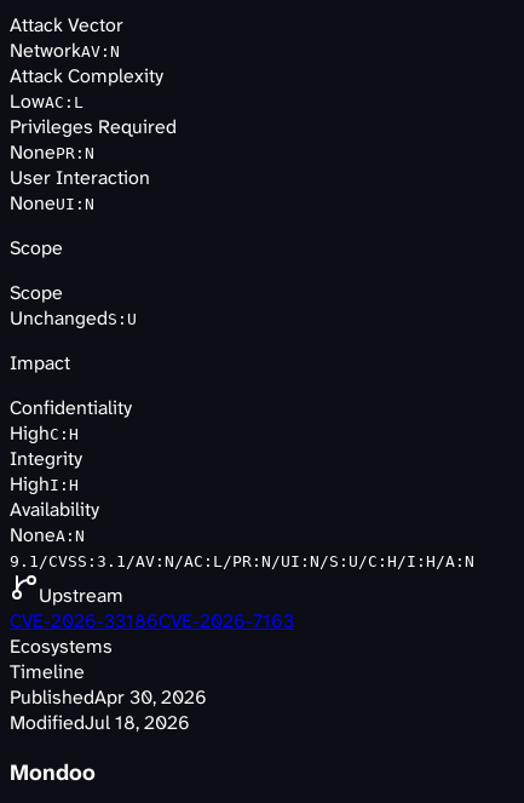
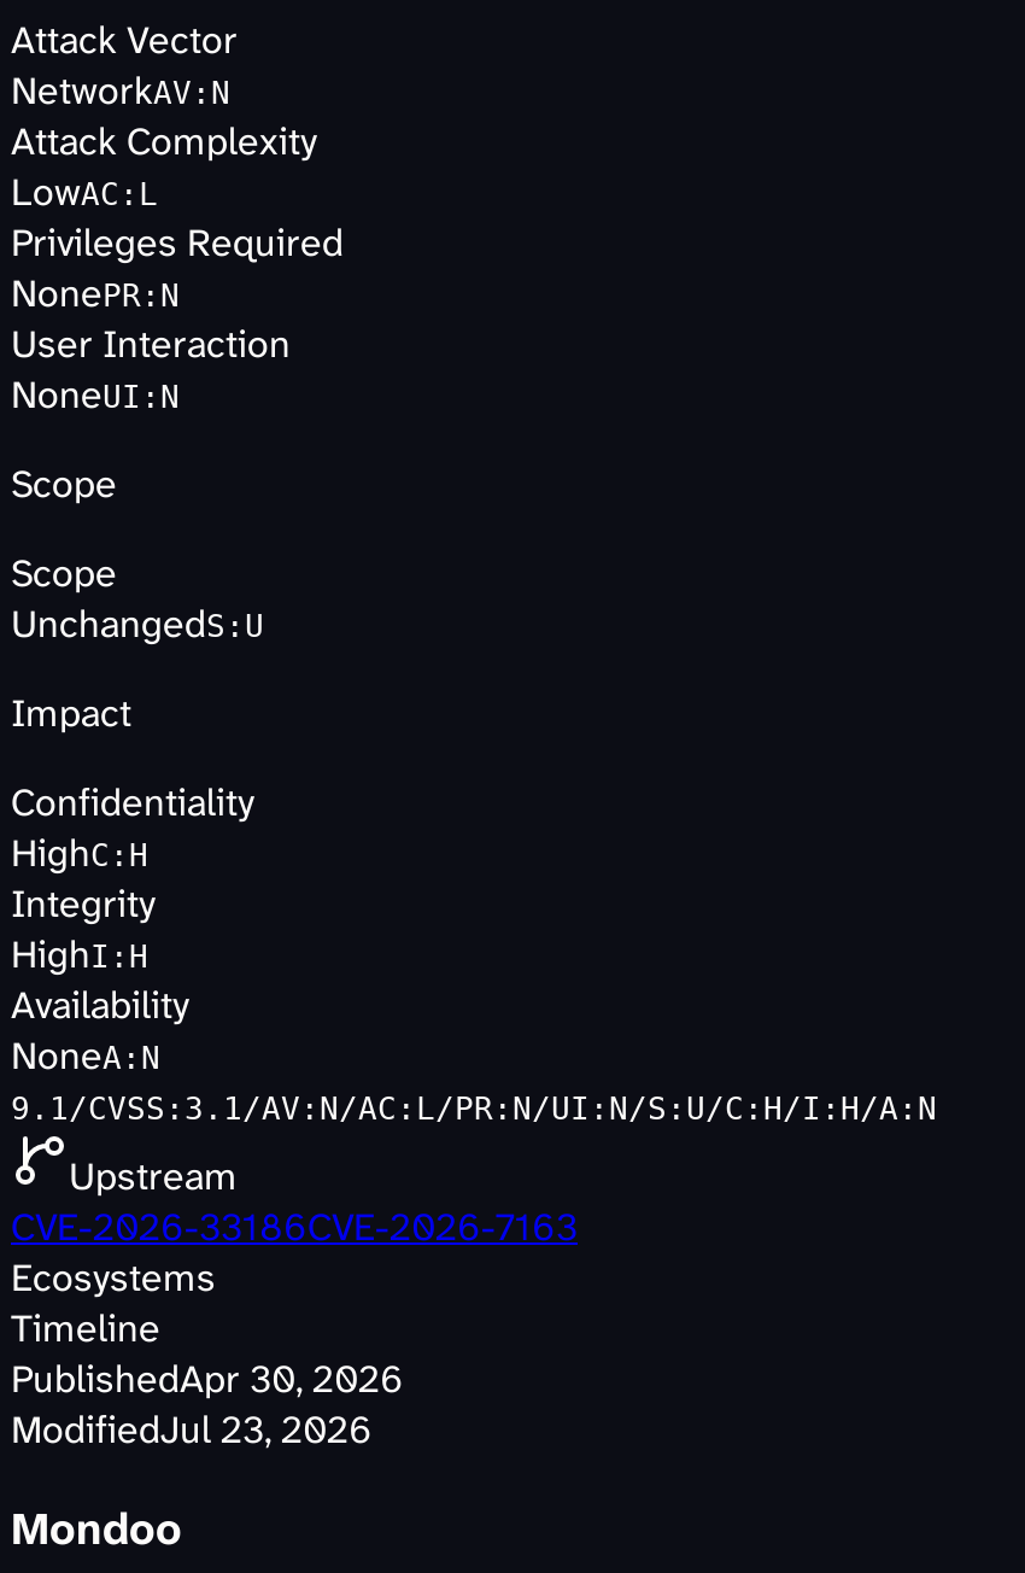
[10,710,190,735] ModifiedJul 18, 2026 -> [11,1404,373,1455] ModifiedJul 23, 2026

